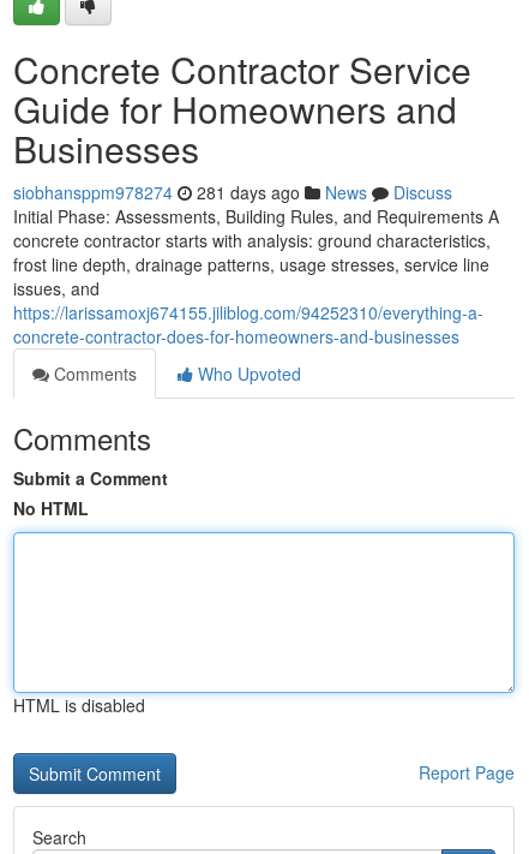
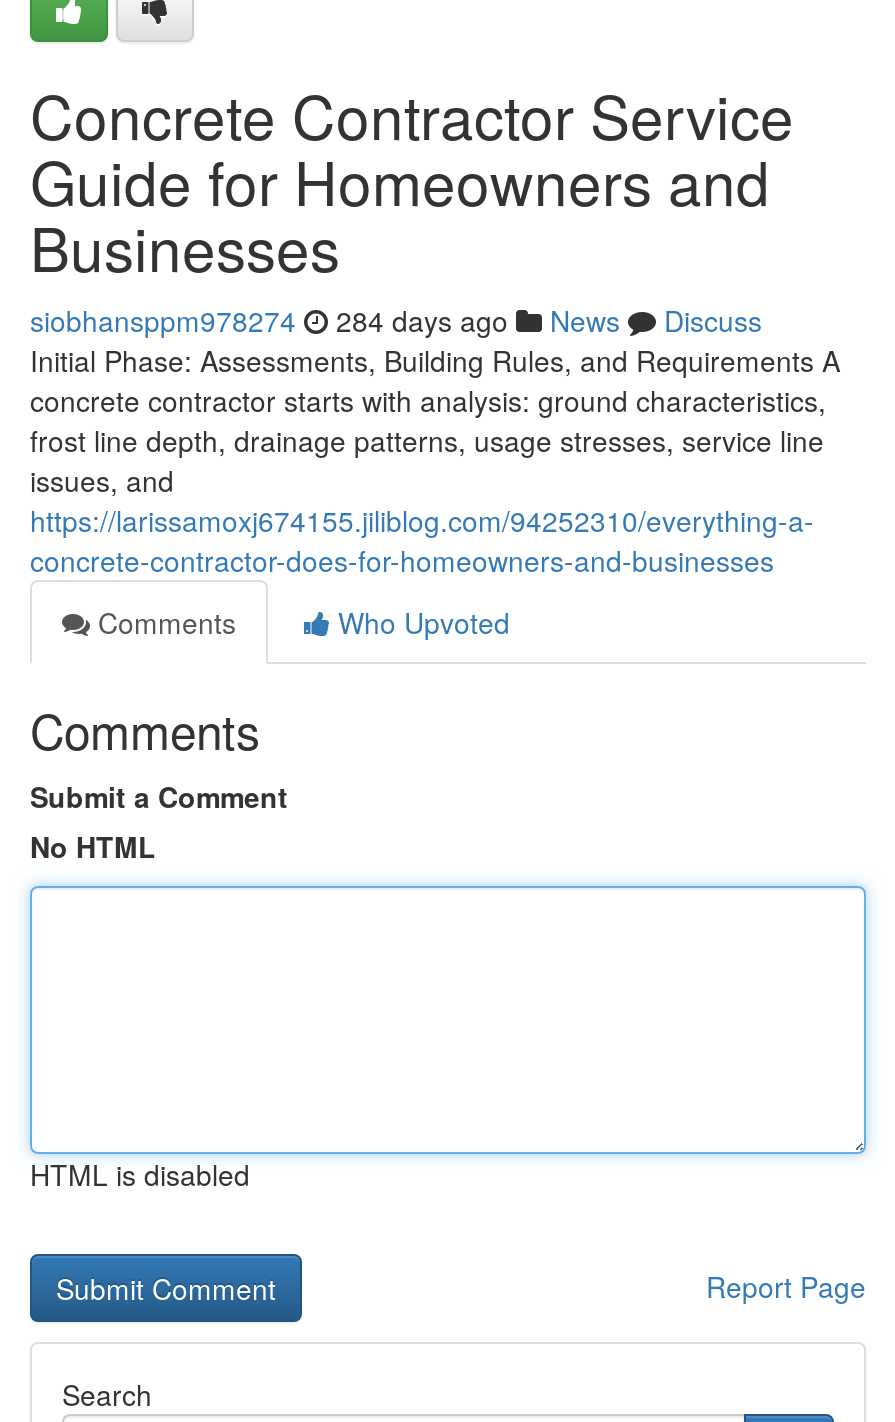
[13,180,452,204] siobhansppm978274 281 days ago News Discuss -> [30,300,762,340] siobhansppm978274 284 days ago News Discuss

